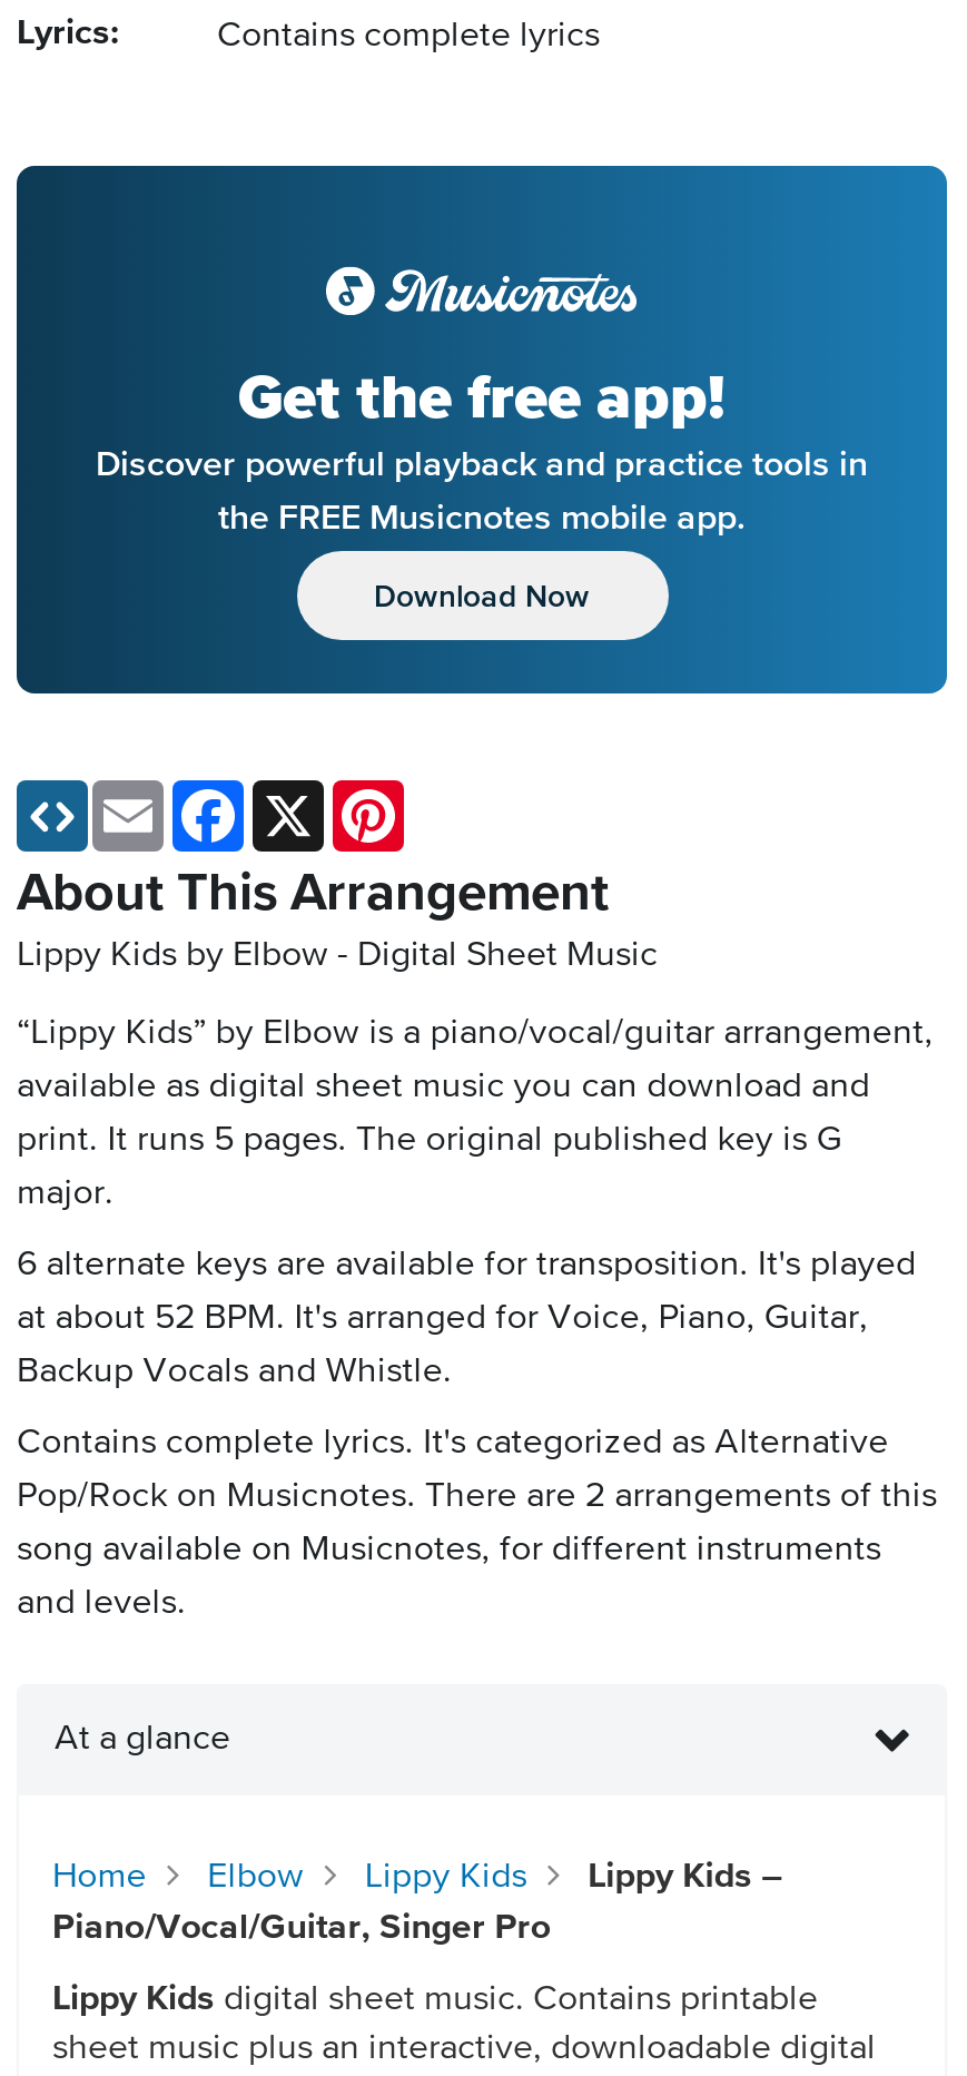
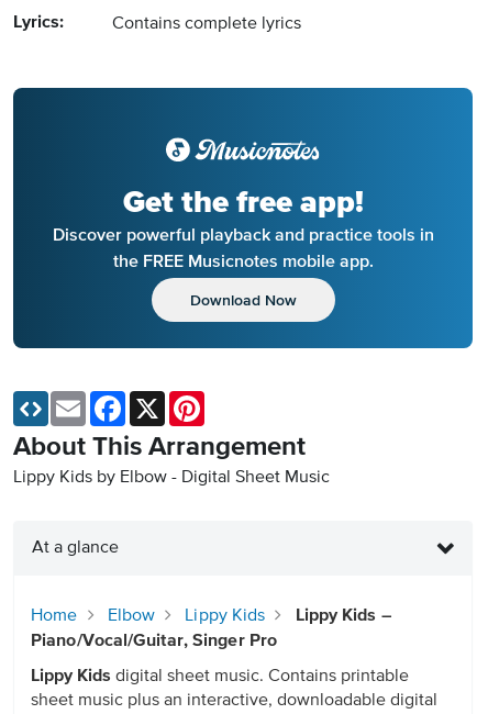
[17,1017,937,1623] “Lippy Kids” by Elbow is a piano/vocal/guitar arrangement, | available as digital sheet music you can download and | print. It runs 5 pages. The original published key is G | major. | 6 alternate keys are available for transposition. It's played | at about 52 BPM. It's arranged for Voice, Piano, Guitar, | Backup Vocals and Whistle. | Contains complete lyrics. It's categorized as Alternative | Pop/Rock on Musicnotes. There are 2 arrangements of this | song available on Musicnotes, for different instruments | and levels. -> none

